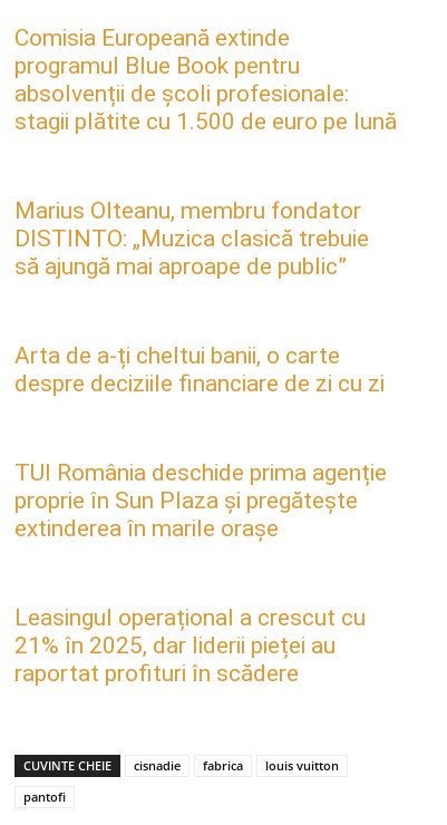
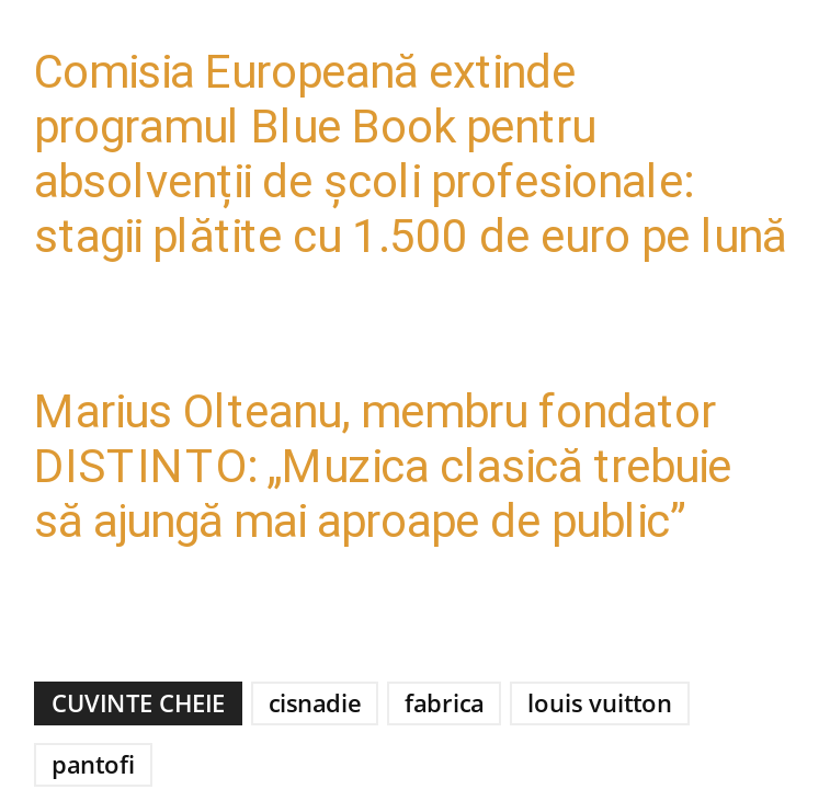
[14,342,387,687] Arta de a-ți cheltui banii, o carte | despre deciziile financiare de zi cu zi | TUI România deschide prima agenție | proprie în Sun Plaza și pregătește | extinderea în marile orașe | Leasingul operațional a crescut cu | 21% în 2025, dar liderii pieței au | raportat profituri în scădere -> none

